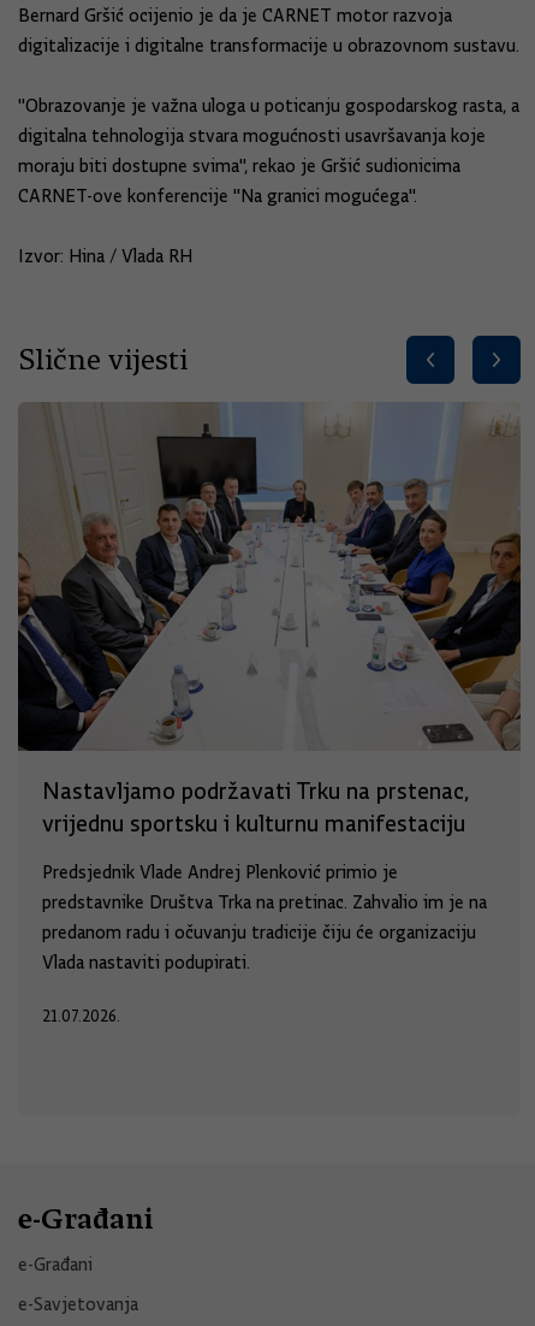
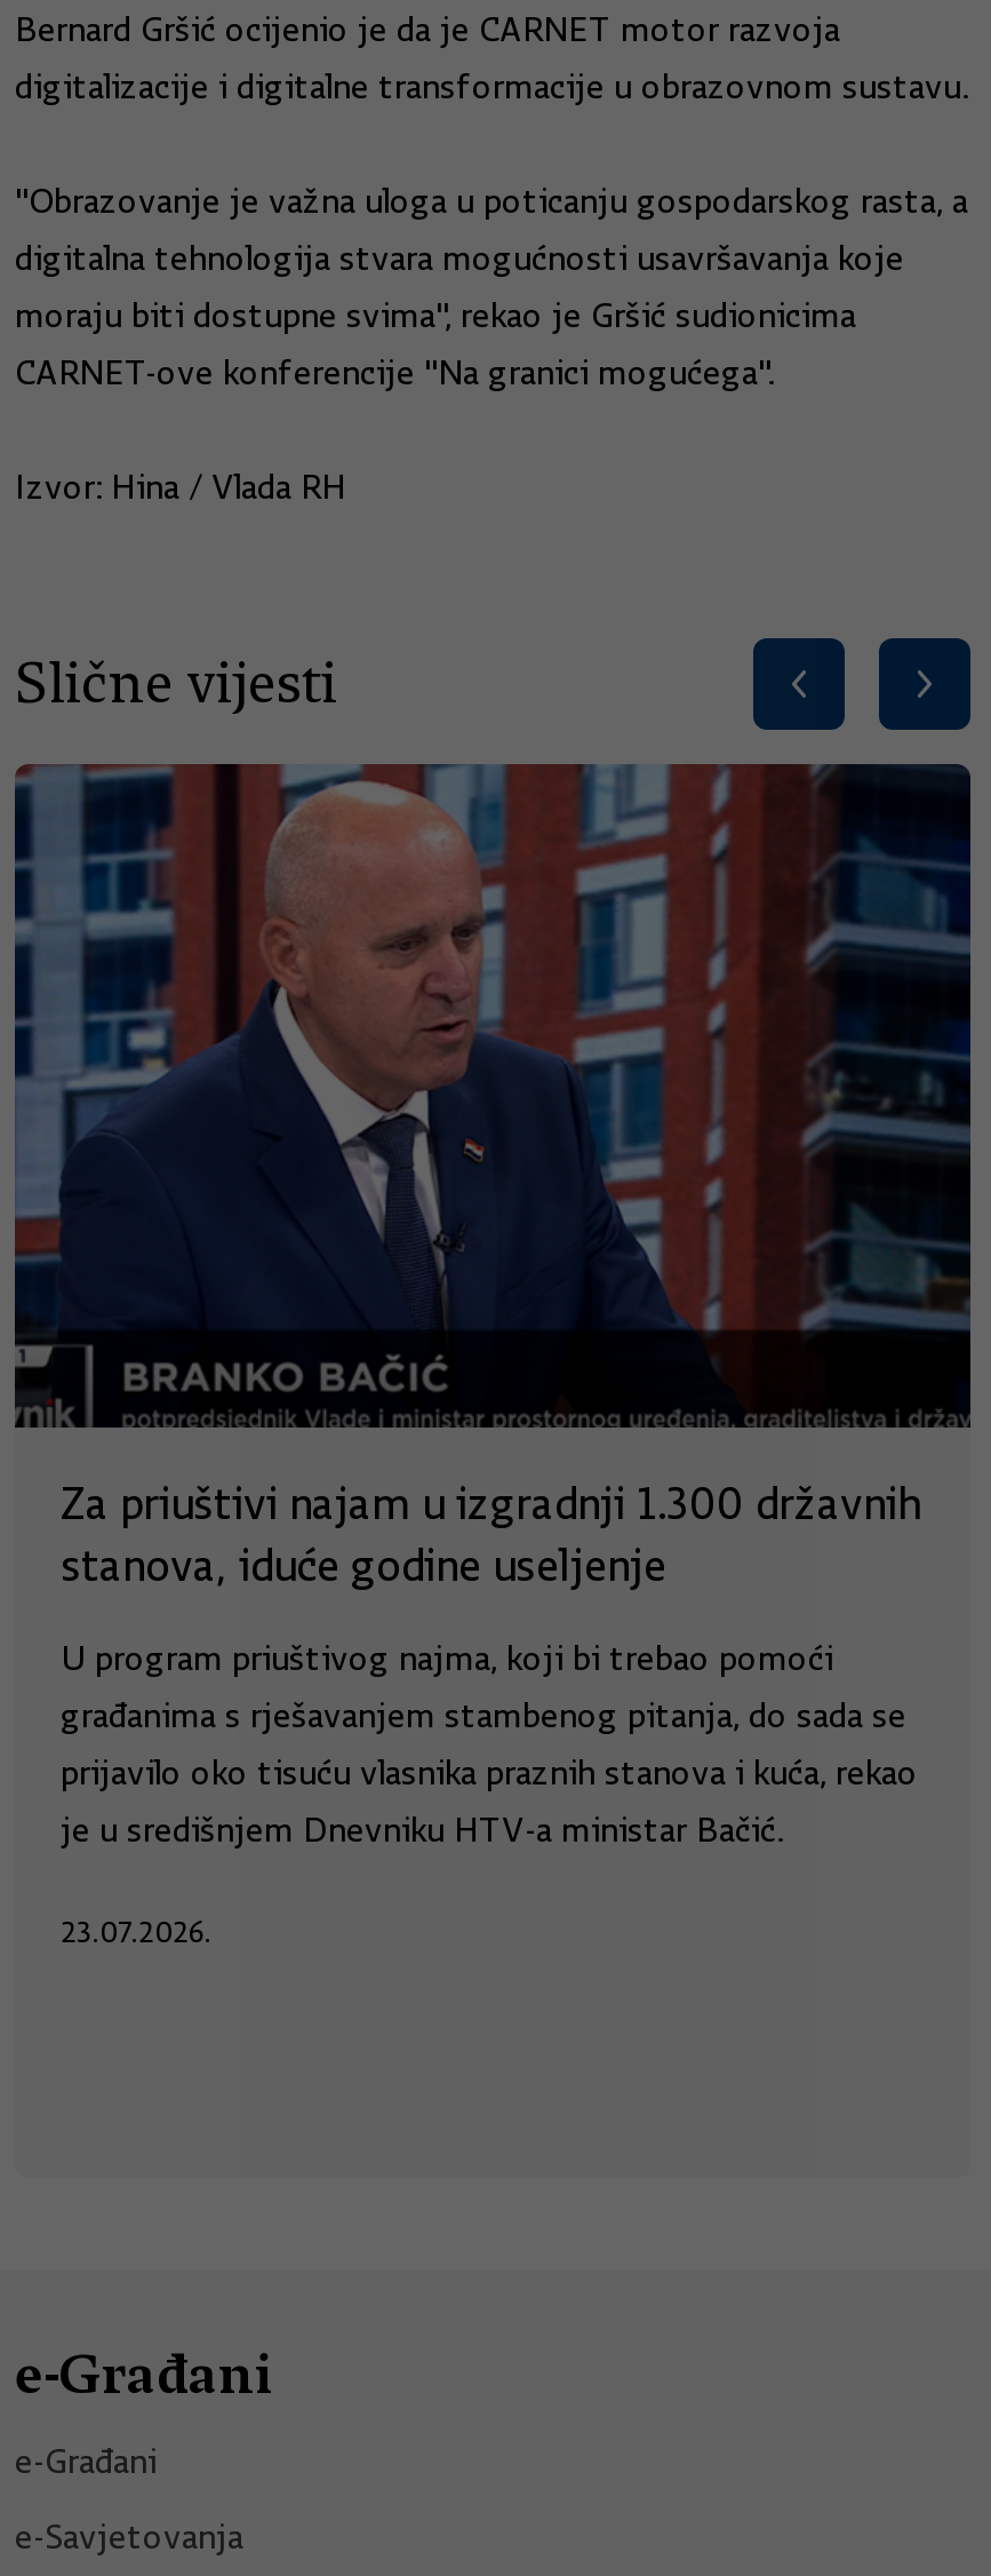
[17,402,522,838] [image] | Nastavljamo podržavati Trku na prstenac, | vrijednu sportsku i kulturnu manifestaciju -> [13,762,973,1592] [image] | Za priuštivi najam u izgradnji 1.300 državnih | stanova, iduće godine useljenje
[42,862,487,974] Predsjednik Vlade Andrej Plenković primio je | predstavnike Društva Trka na pretinac. Zahvalio im je na | predanom radu i očuvanju tradicije čiju će organizaciju | Vlada nastaviti podupirati. -> [61,1638,918,1851] U program priuštivog najma, koji bi trebao pomoći | građanima s rješavanjem stambenog pitanja, do sada se | prijavilo oko tisuću vlasnika praznih stanova i kuća, rekao | je u središnjem Dnevniku HTV-a ministar Bačić.
[42,1006,120,1025] 21.07.2026. -> [61,1913,211,1949] 23.07.2026.

